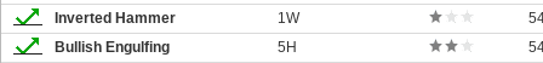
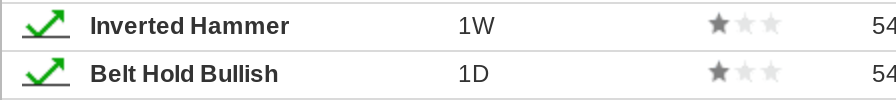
[55,39,297,56] Bullish Engulfing | 5H -> [90,60,490,88] Belt Hold Bullish | 1D

